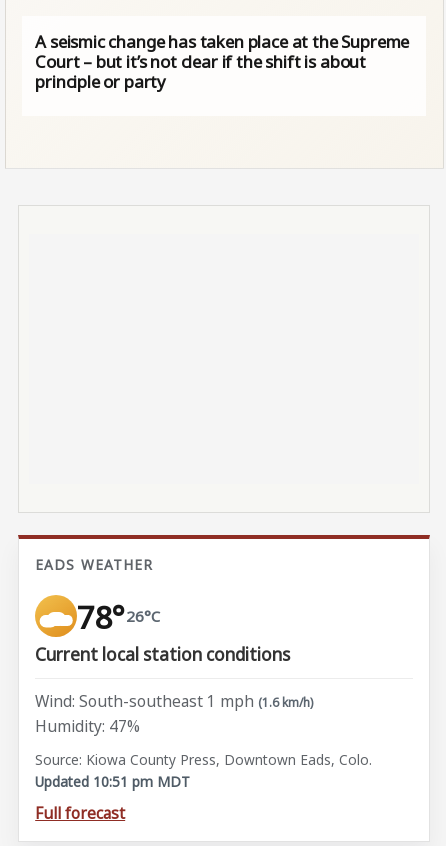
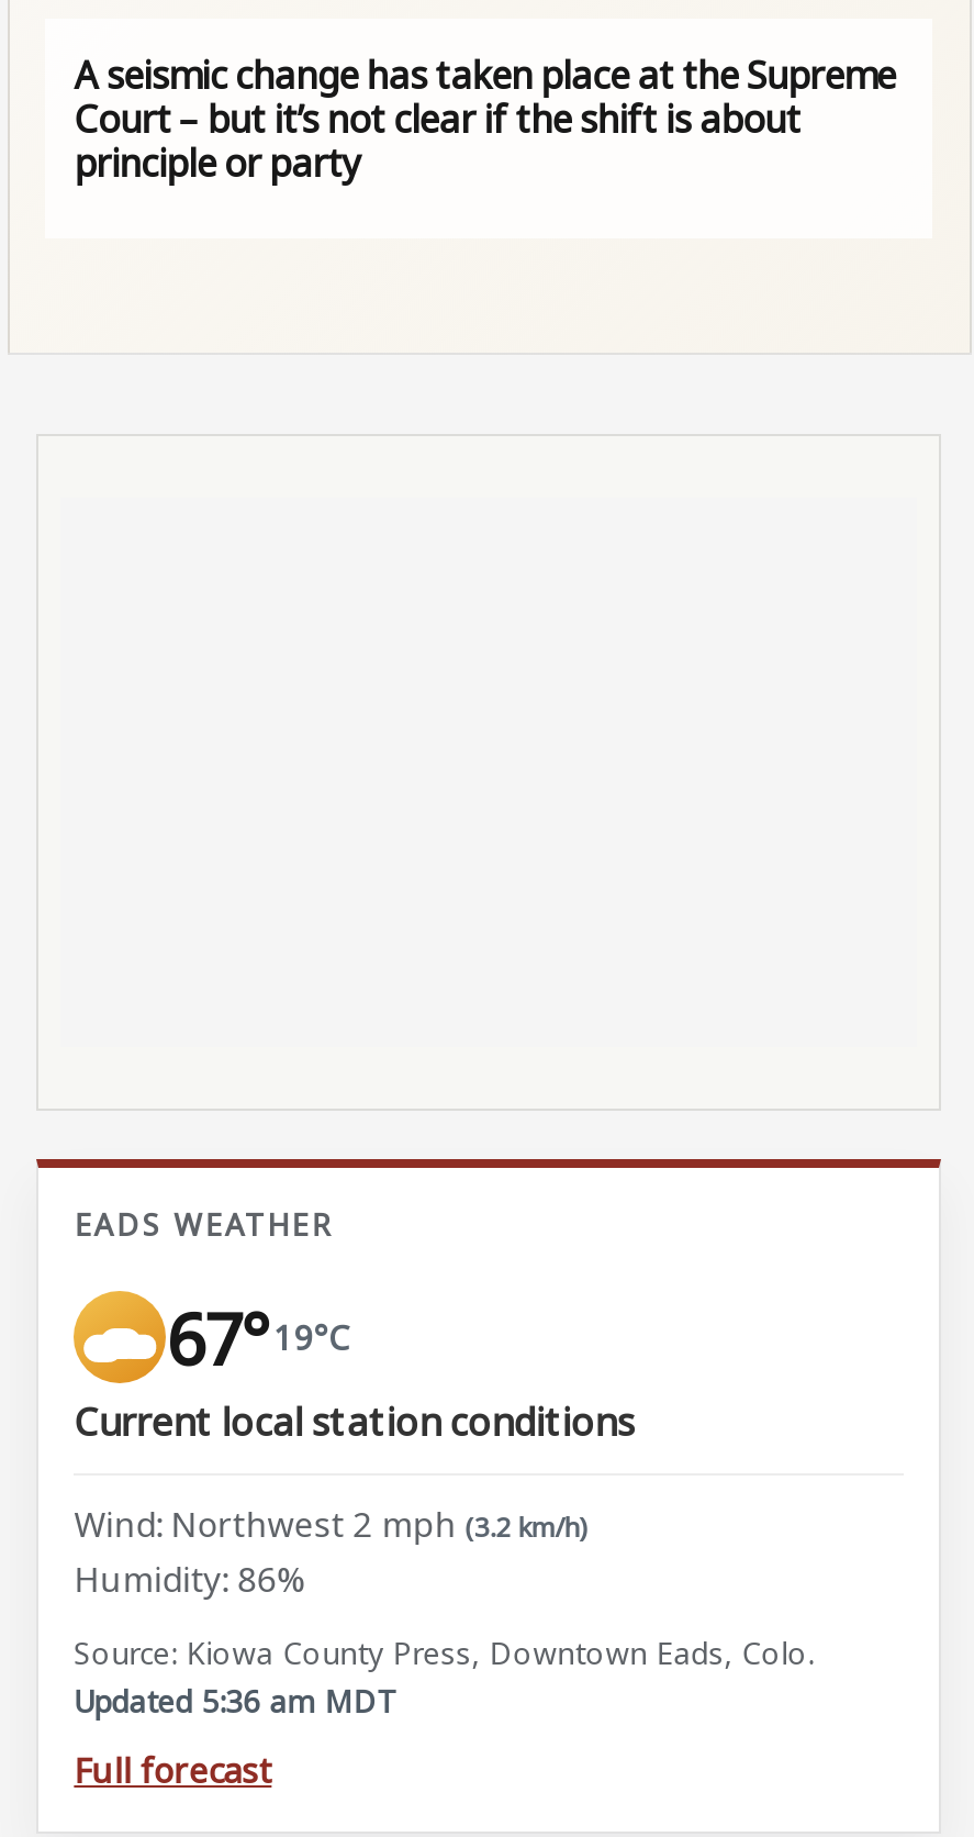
[77,595,160,638] 78° 26°C -> [167,1290,348,1385] 67° 19°C
[35,690,313,712] Wind: South-southeast 1 mph (1.6 km/h) -> [74,1499,586,1547] Wind: Northwest 2 mph (3.2 km/h)
[35,715,140,737] Humidity: 47% -> [74,1555,305,1603] Humidity: 86%
[35,772,190,791] Updated 10:51 pm MDT -> [74,1680,397,1722] Updated 5:36 am MDT

